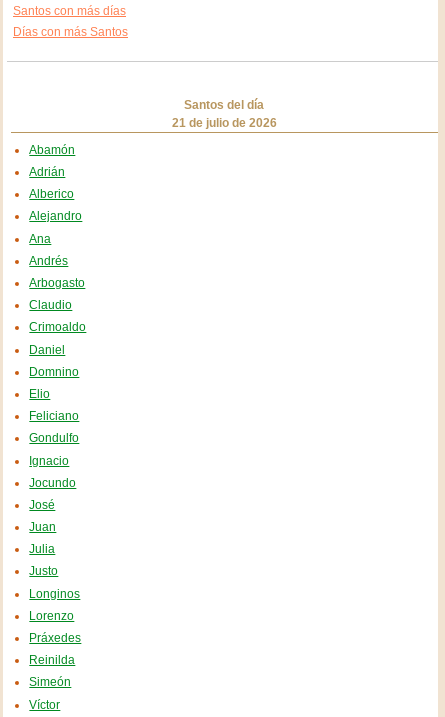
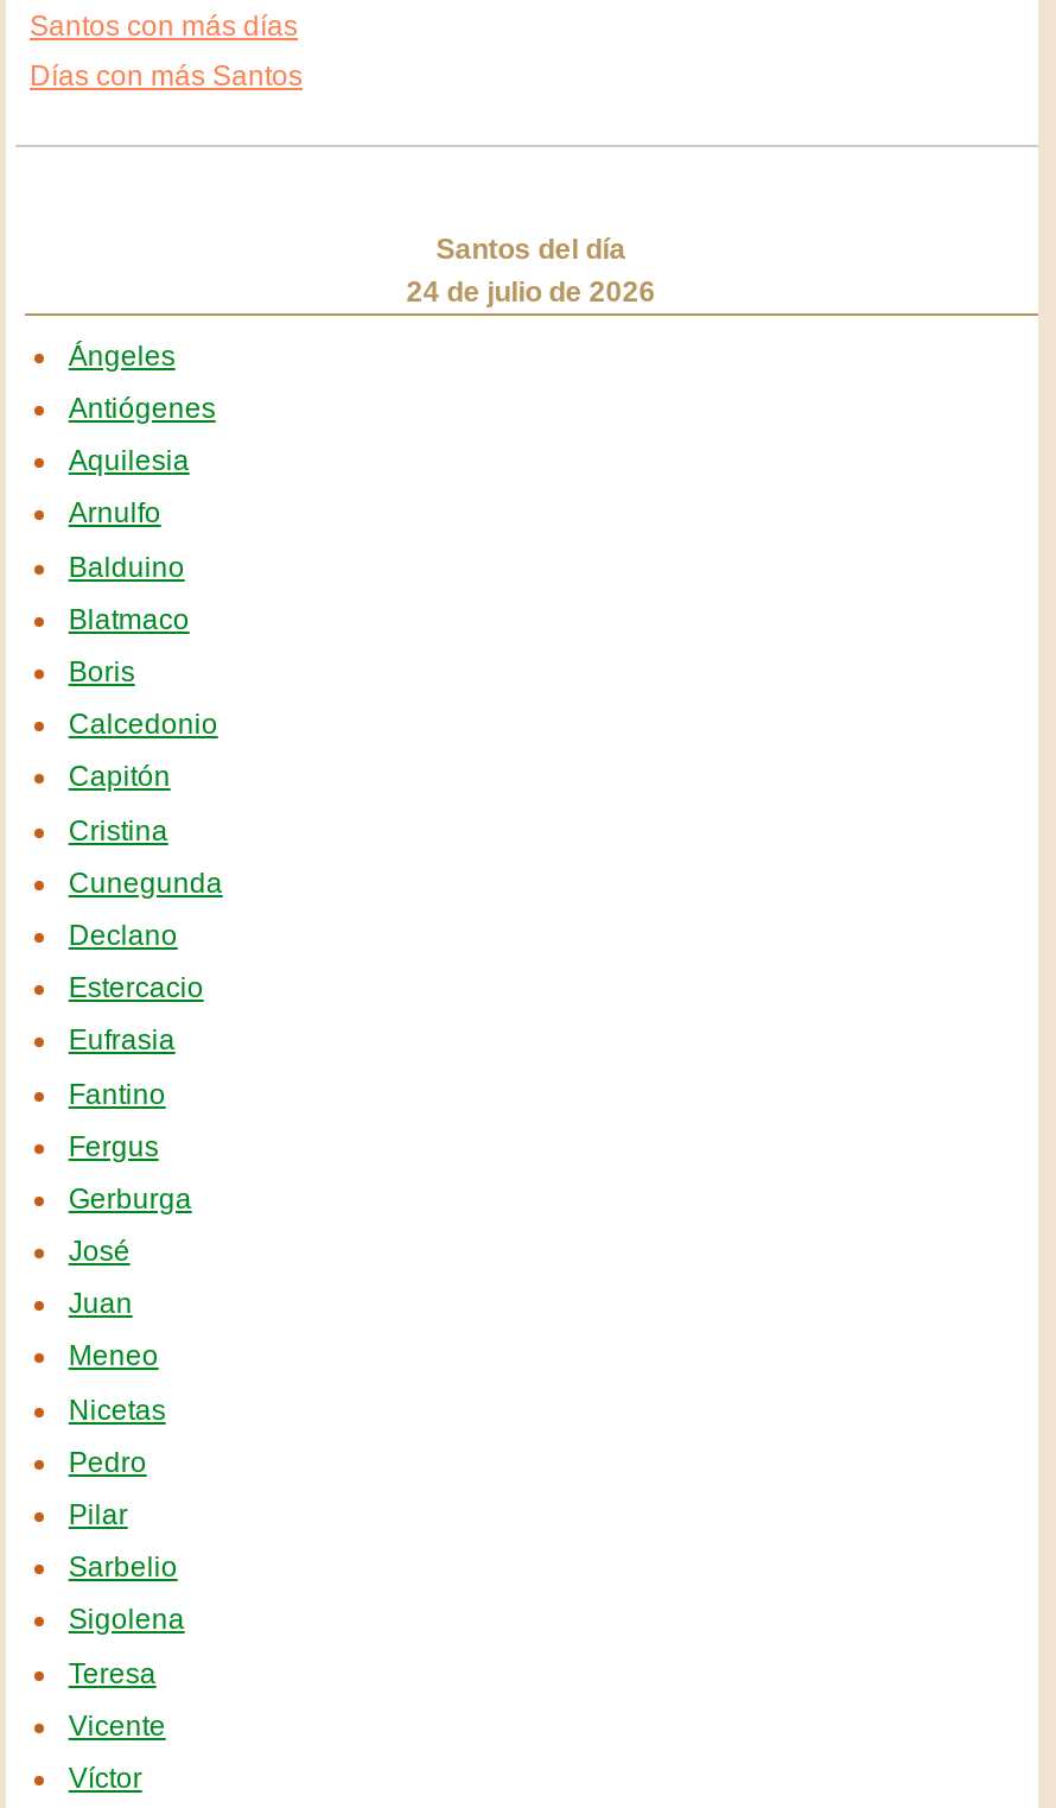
[29,116,277,490] 21 de julio de 2026 | Abamón | Adrián | Alberico | Alejandro | Ana | Andrés | Arbogasto | Claudio | Crimoaldo | Daniel | Domnino | Elio | Feliciano | Gondulfo | Ignacio | Jocundo -> [69,275,656,1215] 24 de julio de 2026 | Ángeles | Antiógenes | Aquilesia | Arnulfo | Balduino | Blatmaco | Boris | Calcedonio | Capitón | Cristina | Cunegunda | Declano | Estercacio | Eufrasia | Fantino | Fergus | Gerburga
[29,542,81,689] Julia | Justo | Longinos | Lorenzo | Práxedes | Reinilda | Simeón -> [69,1340,185,1742] Meneo | Nicetas | Pedro | Pilar | Sarbelio | Sigolena | Teresa | Vicente

